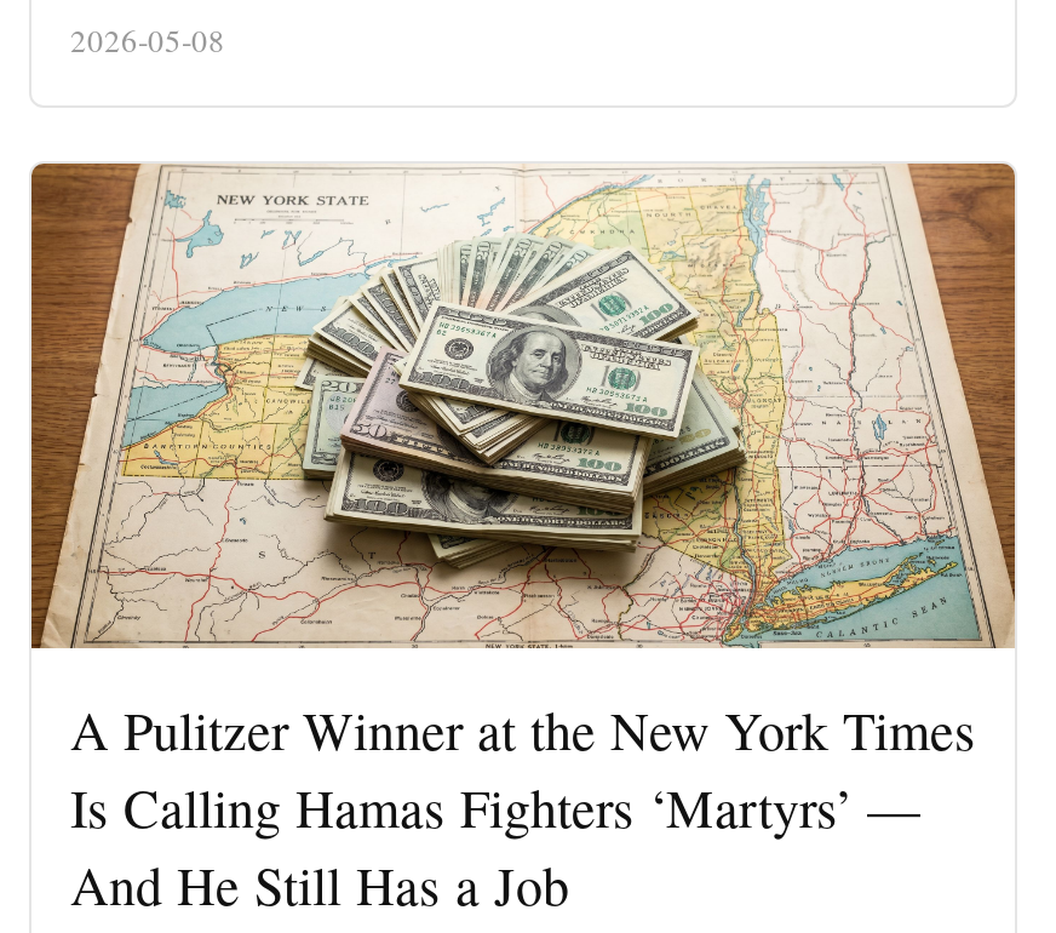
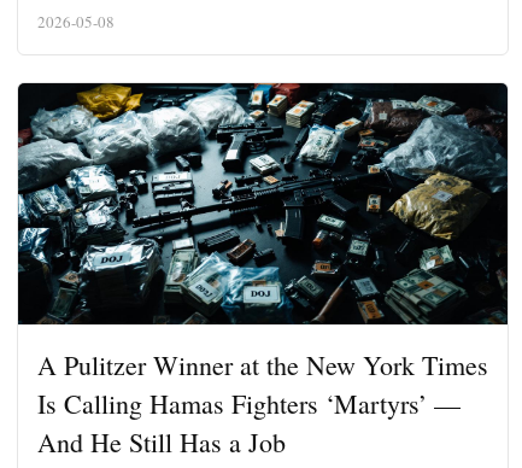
[29,161,1017,651] [image] -> [17,82,509,326] [image]

